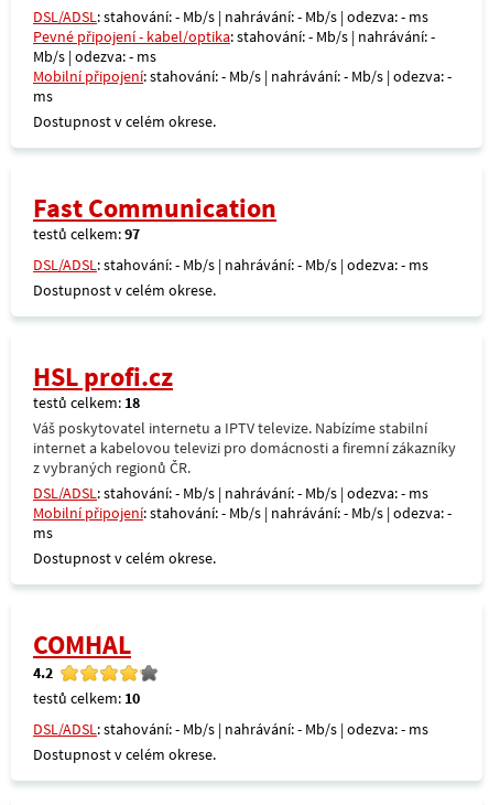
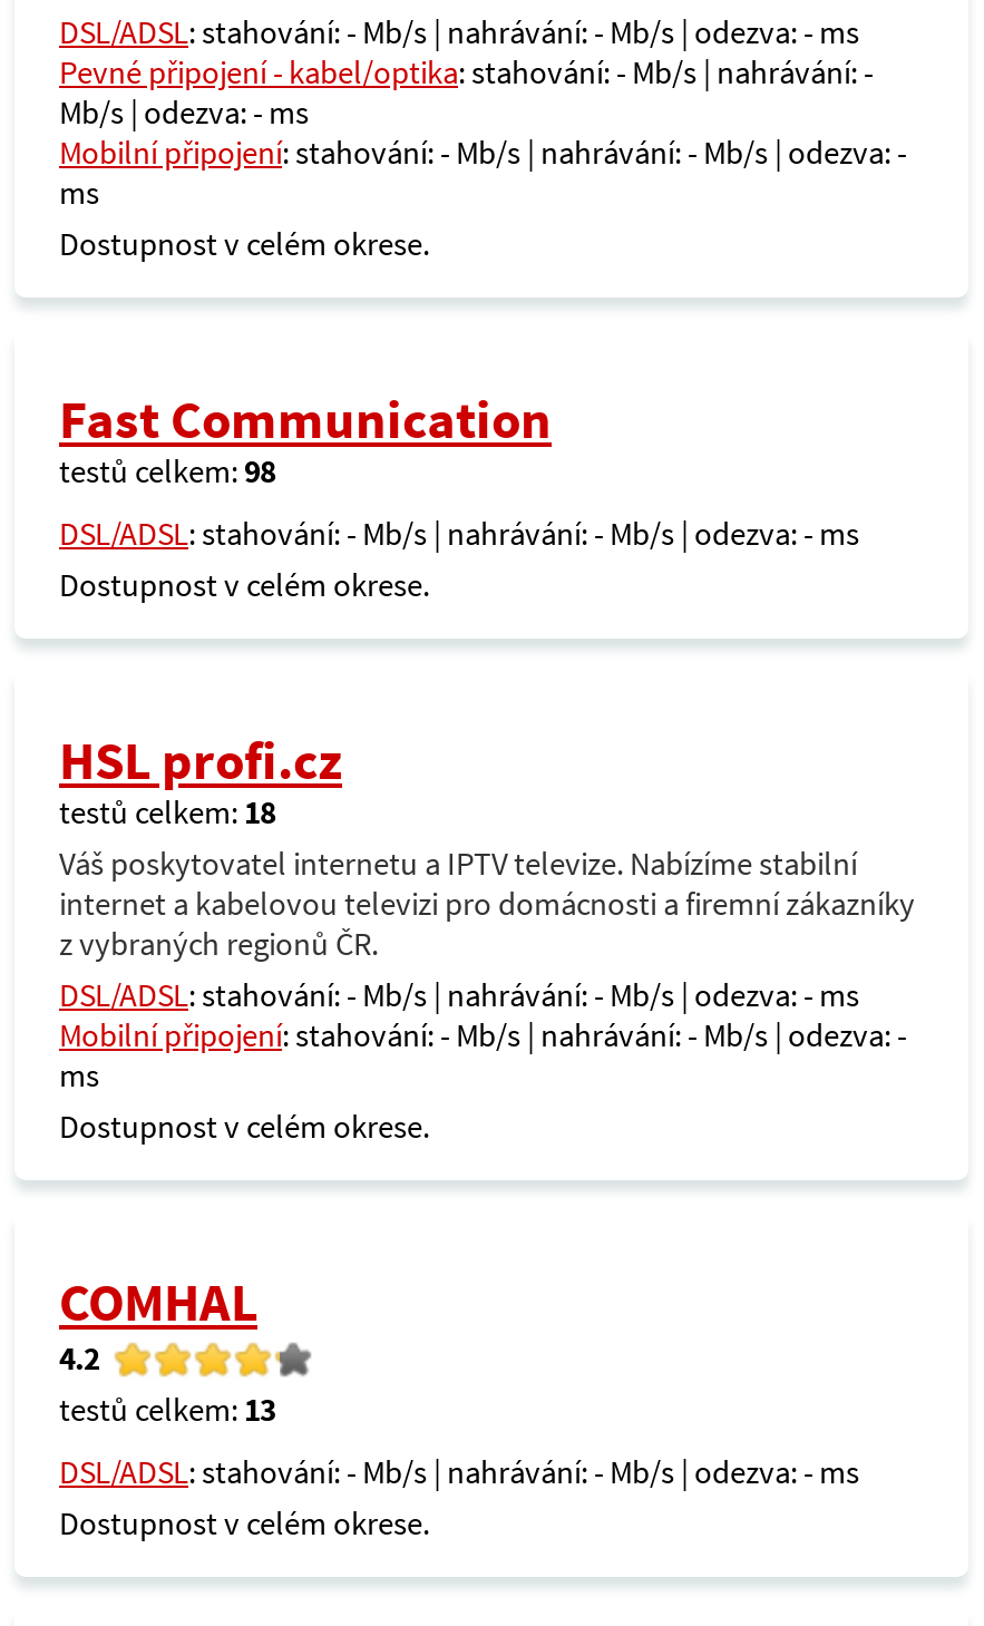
[33,224,140,244] testů celkem: 97 -> [59,451,275,491] testů celkem: 98
[33,688,140,708] testů celkem: 10 -> [59,1390,275,1430] testů celkem: 13

